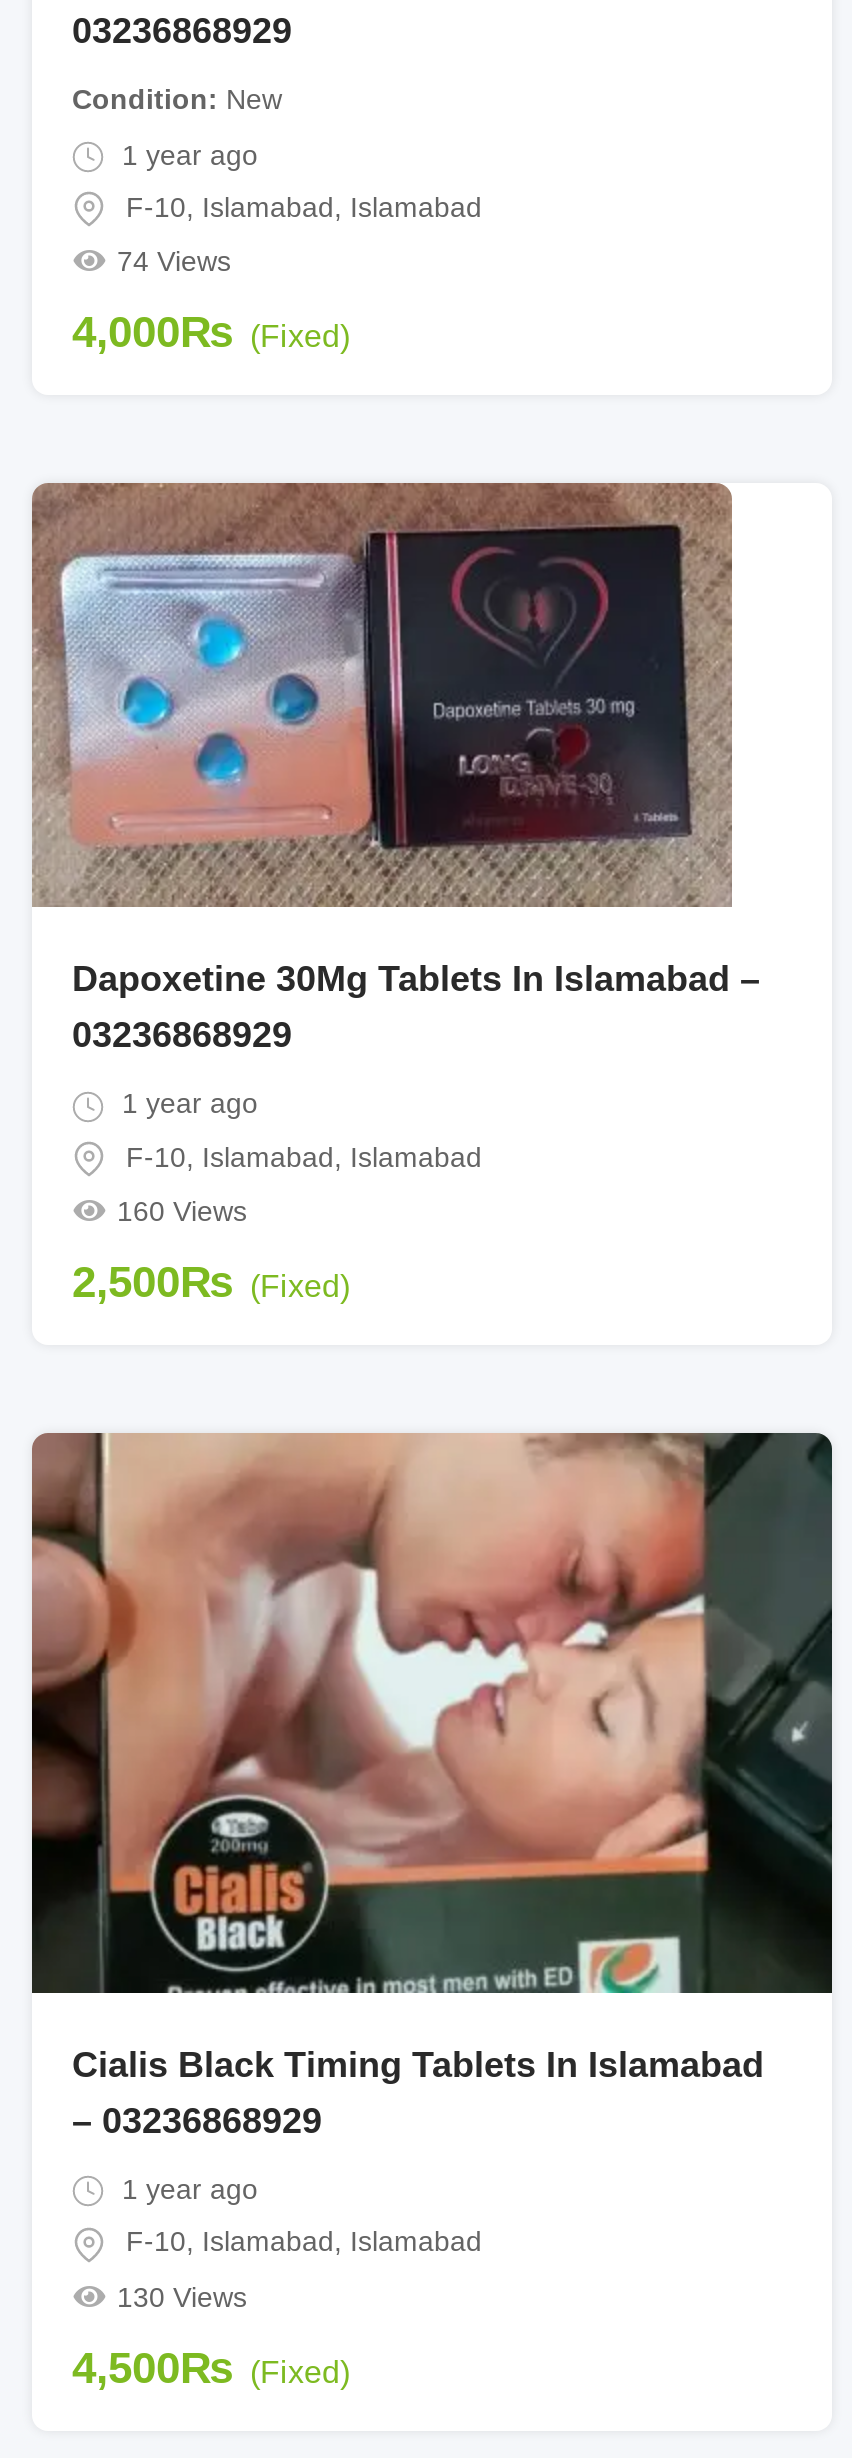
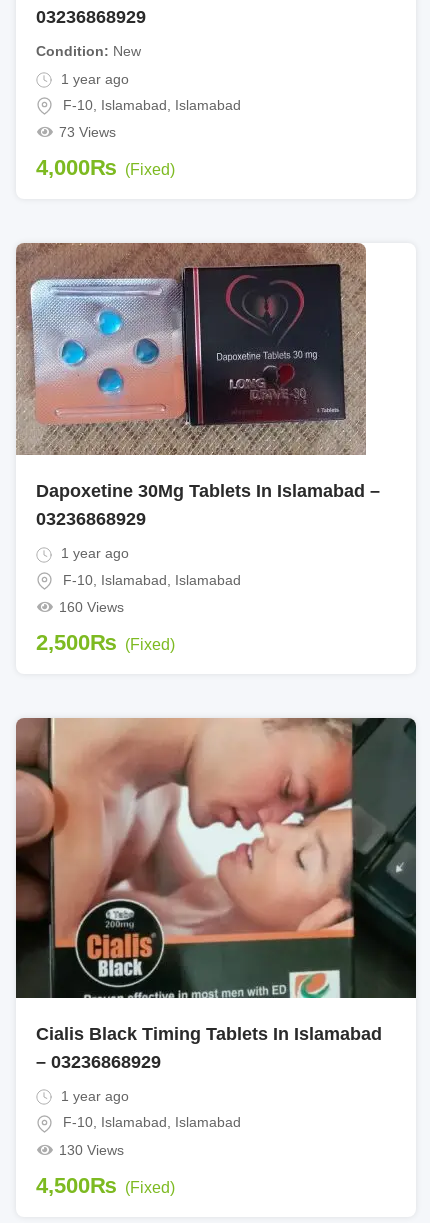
[117,246,231,278] 74 Views -> [58,124,115,140] 73 Views

